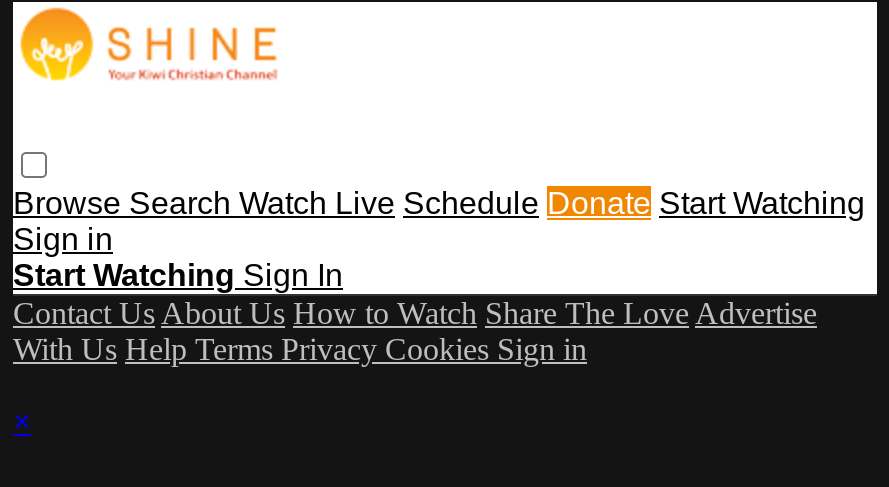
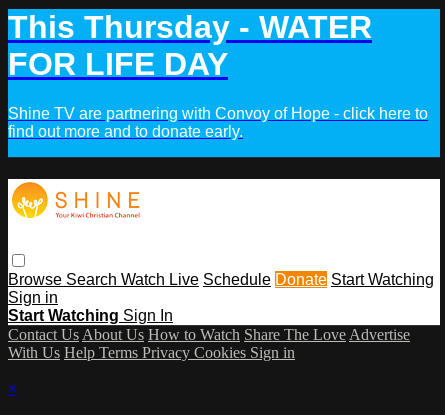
none -> [8,9,428,140] This Thursday - WATER | FOR LIFE DAY | Shine TV are partnering with Convoy of Hope - click here to | find out more and to donate early.

